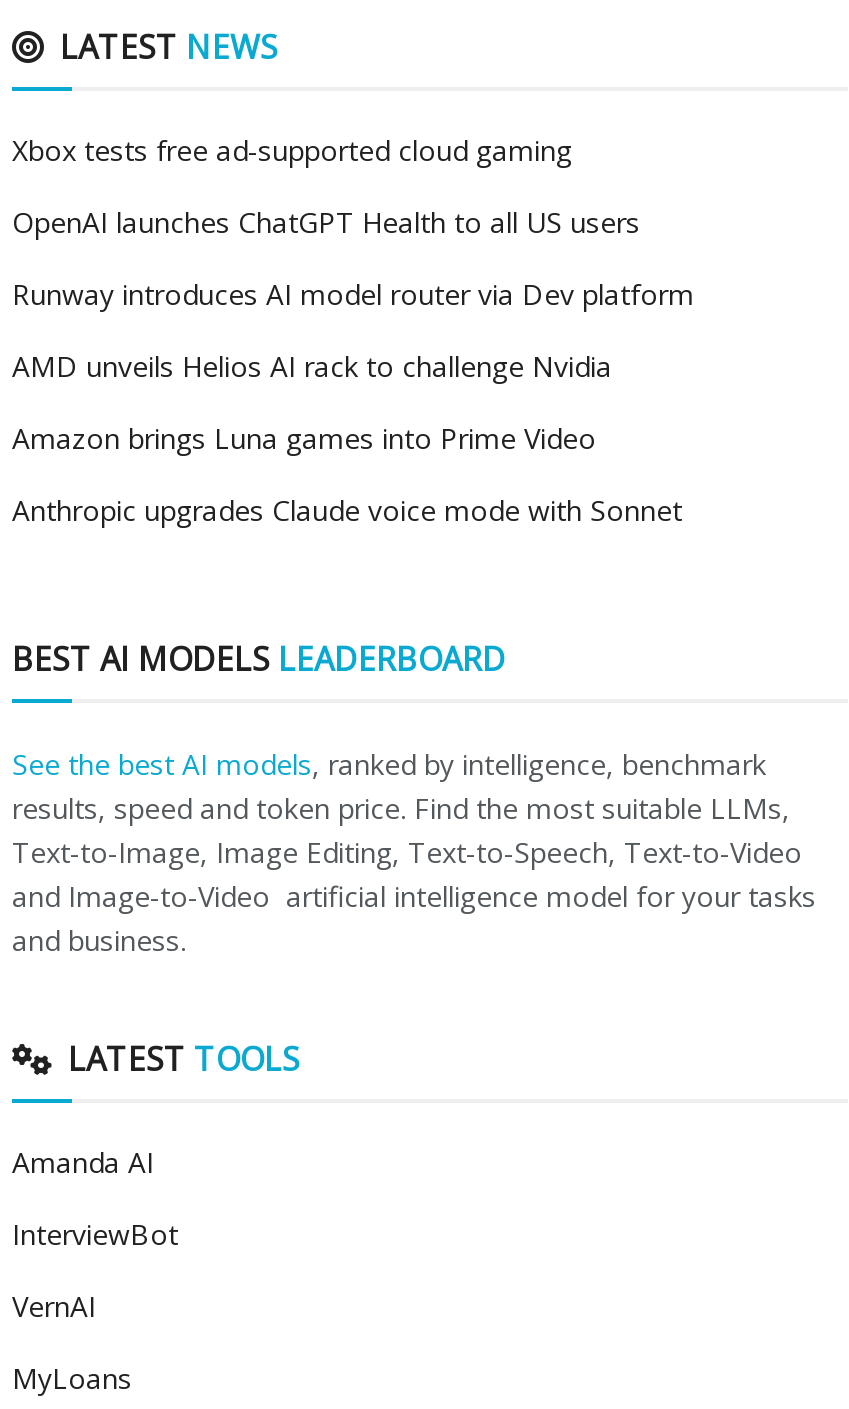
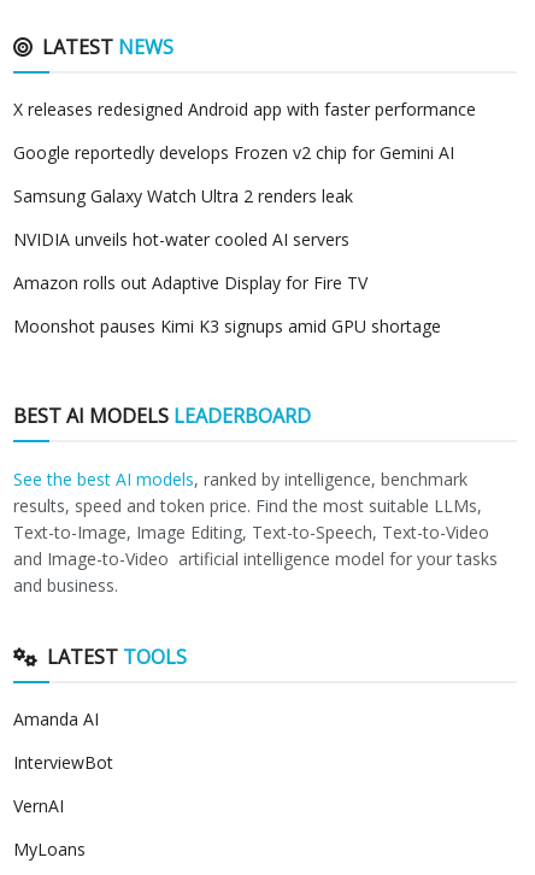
[12,131,572,169] Xbox tests free ad-supported cloud gaming -> [13,98,476,121] X releases redesigned Android app with faster performance
[12,203,640,241] OpenAI launches ChatGPT Health to all US users -> [13,141,454,164] Google reportedly develops Frozen v2 chip for Gemini AI
[12,275,694,313] Runway introduces AI model router via Dev platform -> [13,184,353,207] Samsung Galaxy Watch Ultra 2 renders leak
[12,347,612,385] AMD unveils Helios AI rack to challenge Nvidia -> [13,228,349,251] NVIDIA unveils hot-water cooled AI servers
[12,419,596,457] Amazon brings Luna games into Prime Video -> [13,271,368,294] Amazon rolls out Adaptive Display for Fire TV
[12,491,682,529] Anthropic upgrades Claude voice mode with Sonnet -> [13,315,441,337] Moonshot pauses Kimi K3 signups amid GPU shortage

